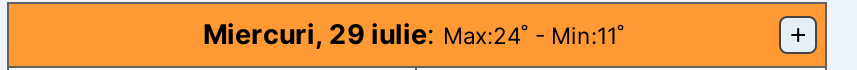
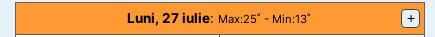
[203,18,625,50] Miercuri, 29 iulie: Max:24˚ - Min:11˚ -> [126,10,310,26] Luni, 27 iulie: Max:25˚ - Min:13˚

